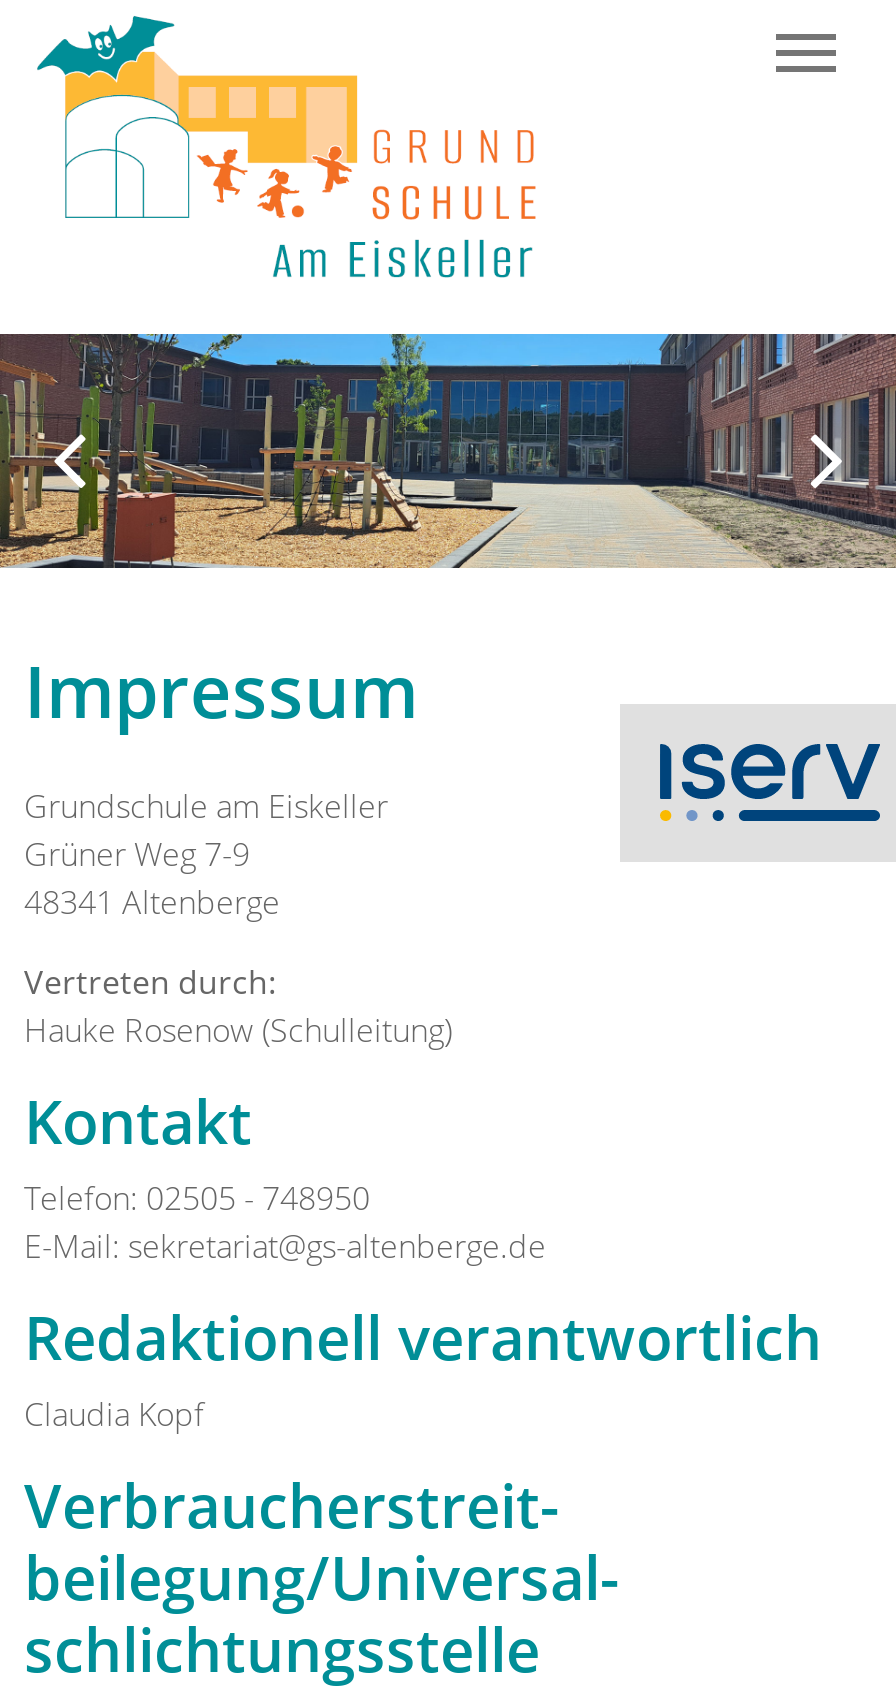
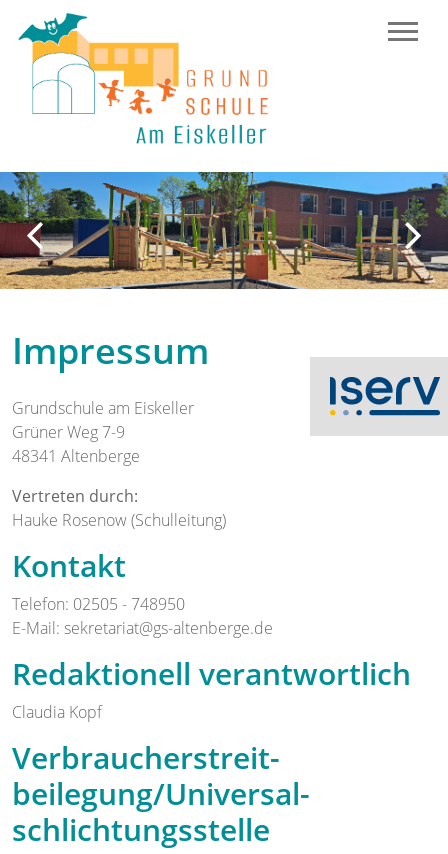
[6,332,890,570] [image] -> [3,171,445,290] [image]

